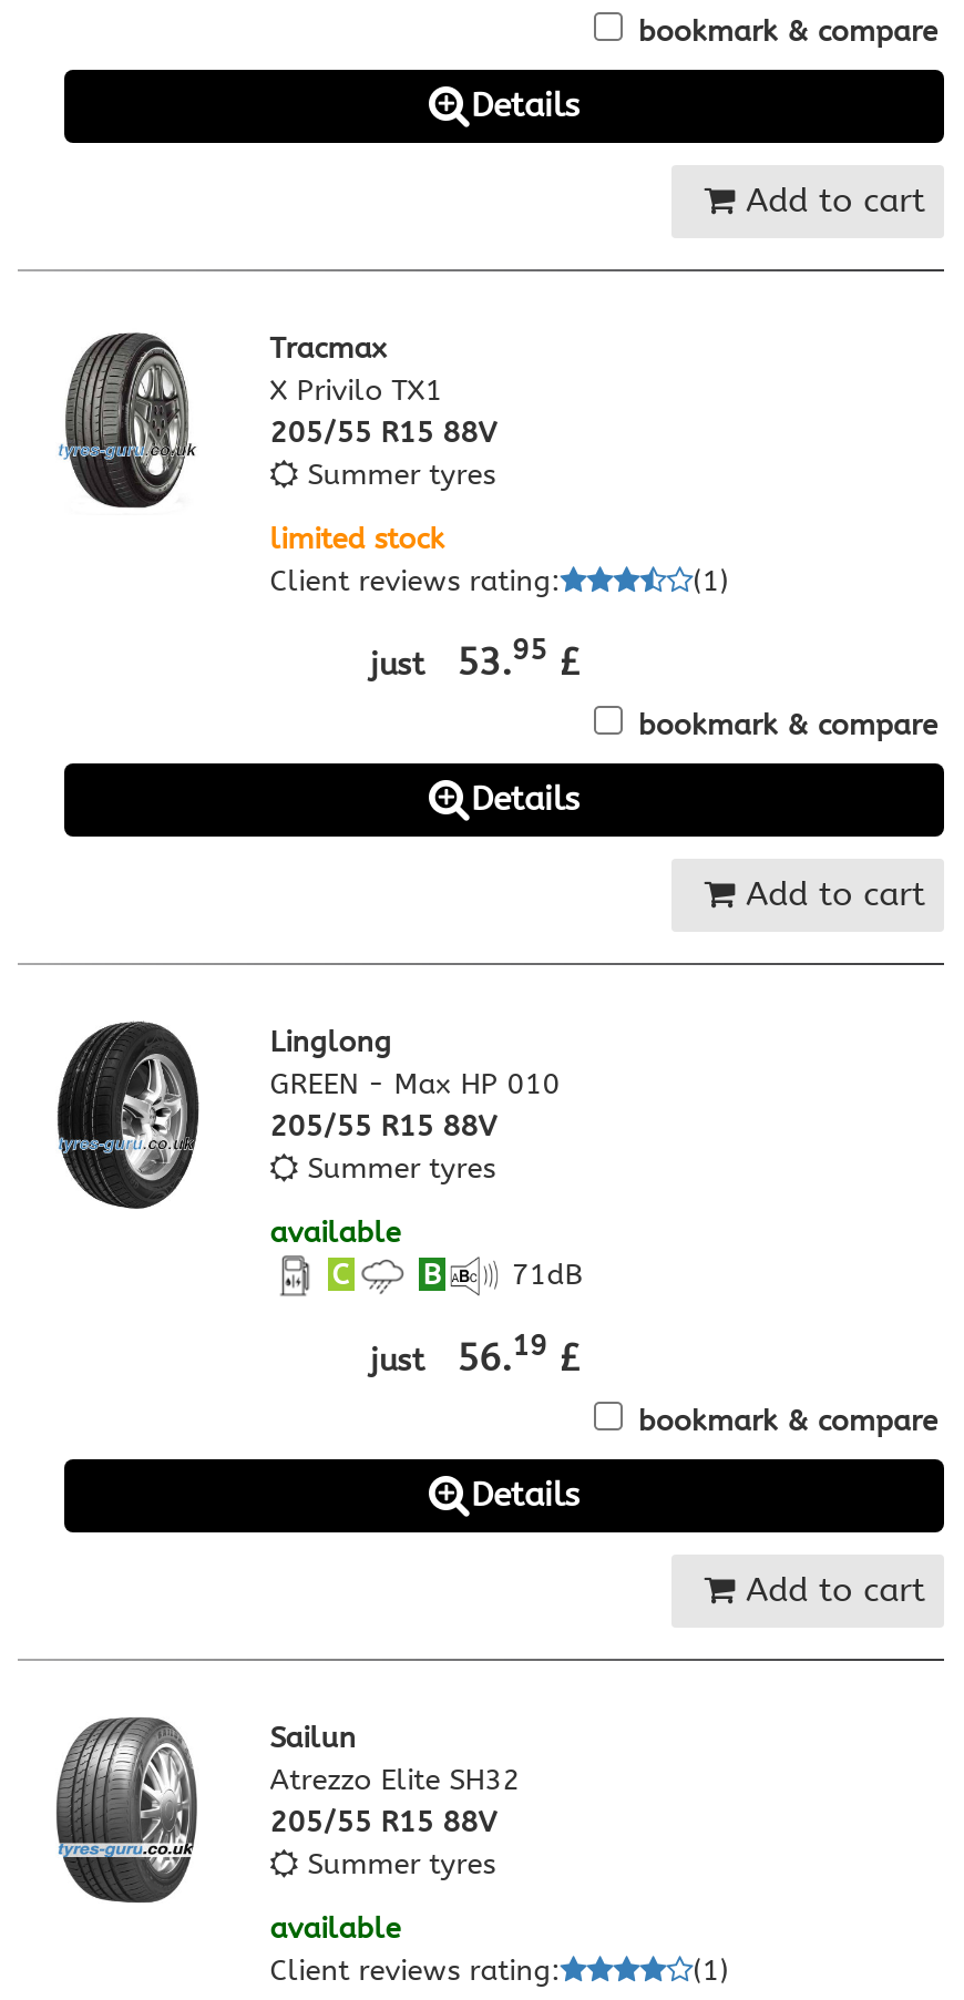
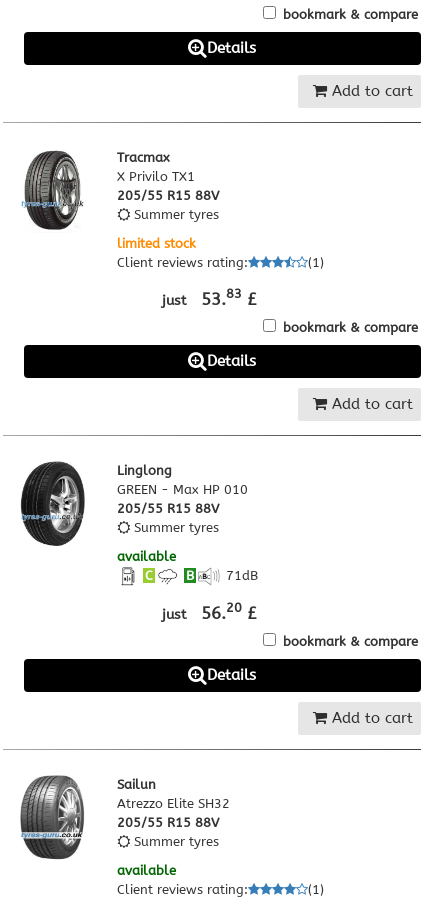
[370,633,581,683] just 53.95 £ -> [162,286,257,309] just 53.83 £
[370,1329,581,1379] just 56.19 £ -> [162,600,257,623] just 56.20 £

